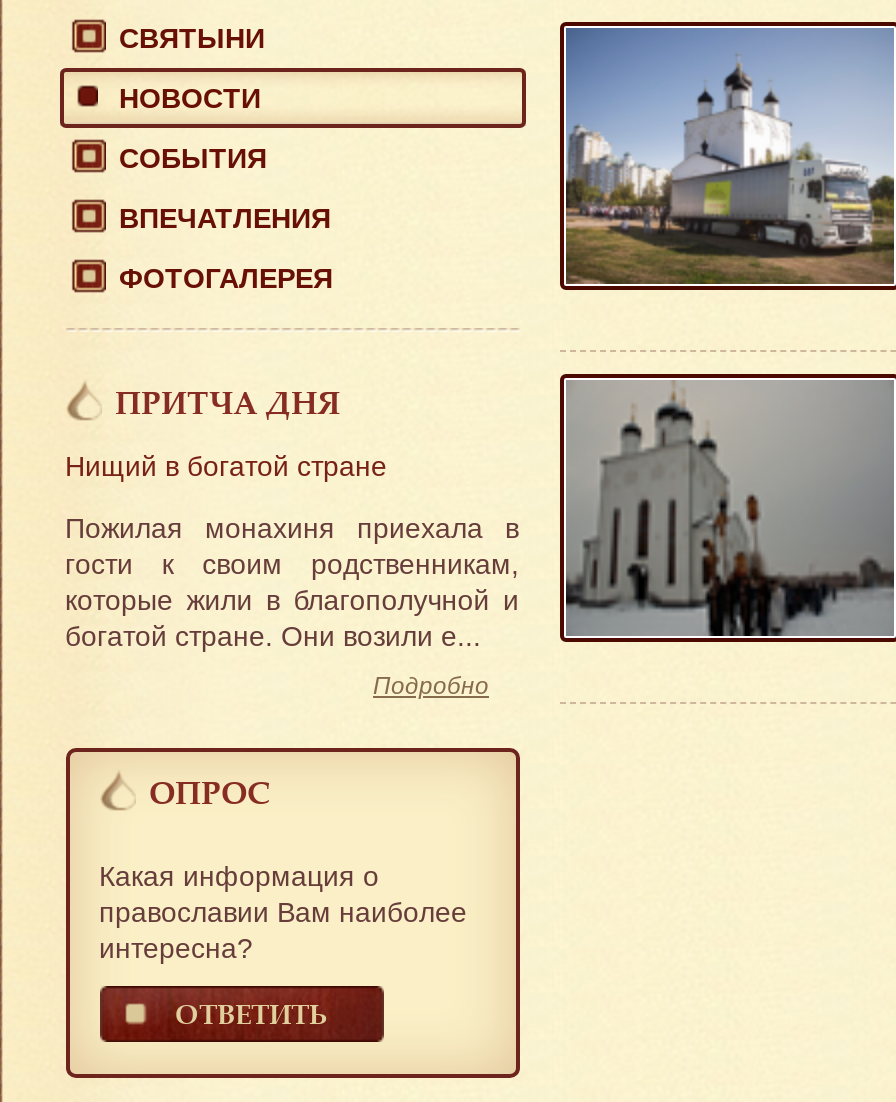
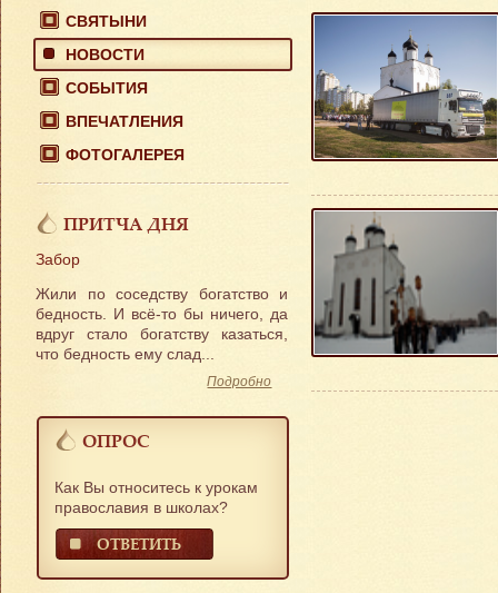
[65,450,387,482] Нищий в богатой стране -> [36,250,81,268] Забор
[65,512,519,652] Пожилая монахиня приехала в | гости к своим родственникам, | которые жили в благополучной и | богатой стране. Они возили е... -> [36,285,288,363] Жили по соседству богатство и | бедность. И всё-то бы ничего, да | вдруг стало богатству казаться, | что бедность ему слад...
[99,860,467,964] Какая информация о | православии Вам наиболее | интересна? -> [55,478,258,516] Как Вы относитесь к урокам | православия в школах?

